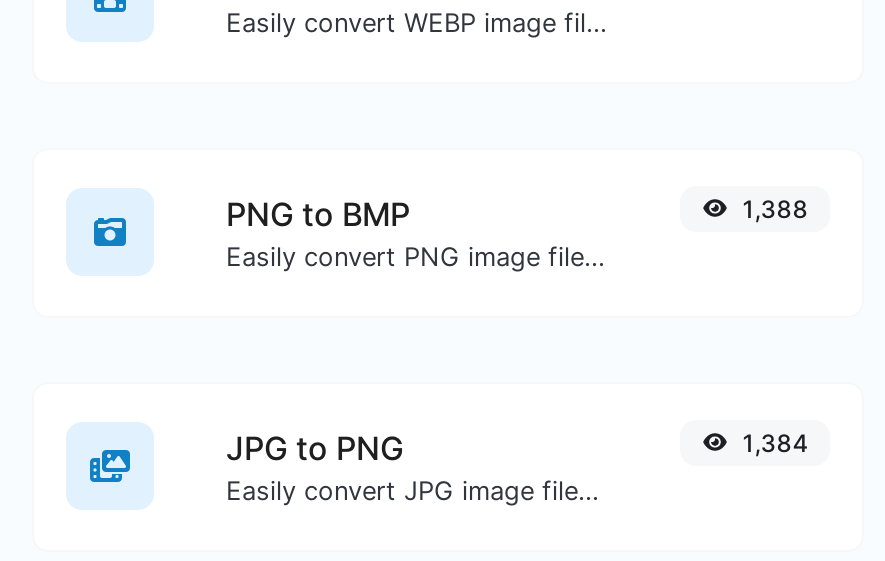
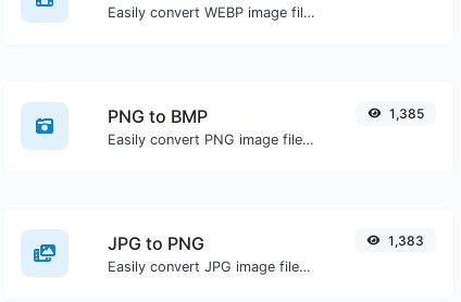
[736,193,808,223] 1,388 -> [386,105,424,121] 1,385
[736,427,808,457] 1,384 -> [385,232,424,248] 1,383

